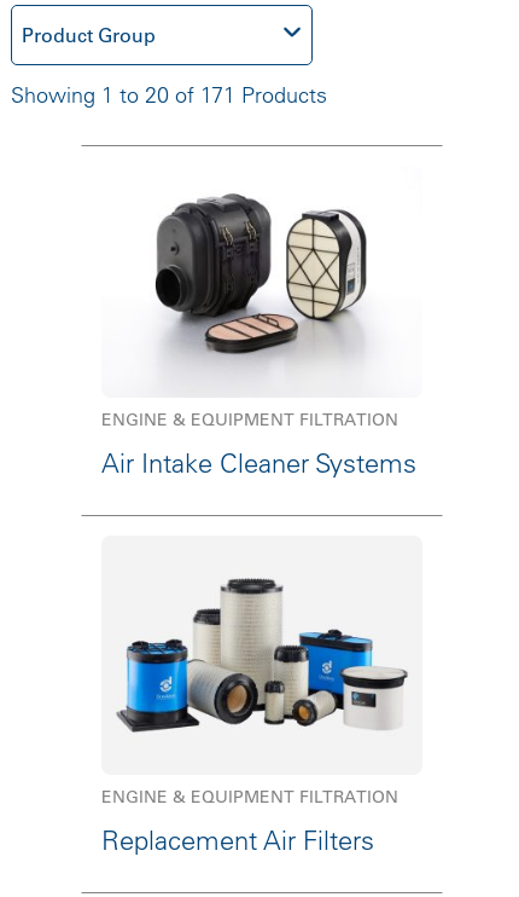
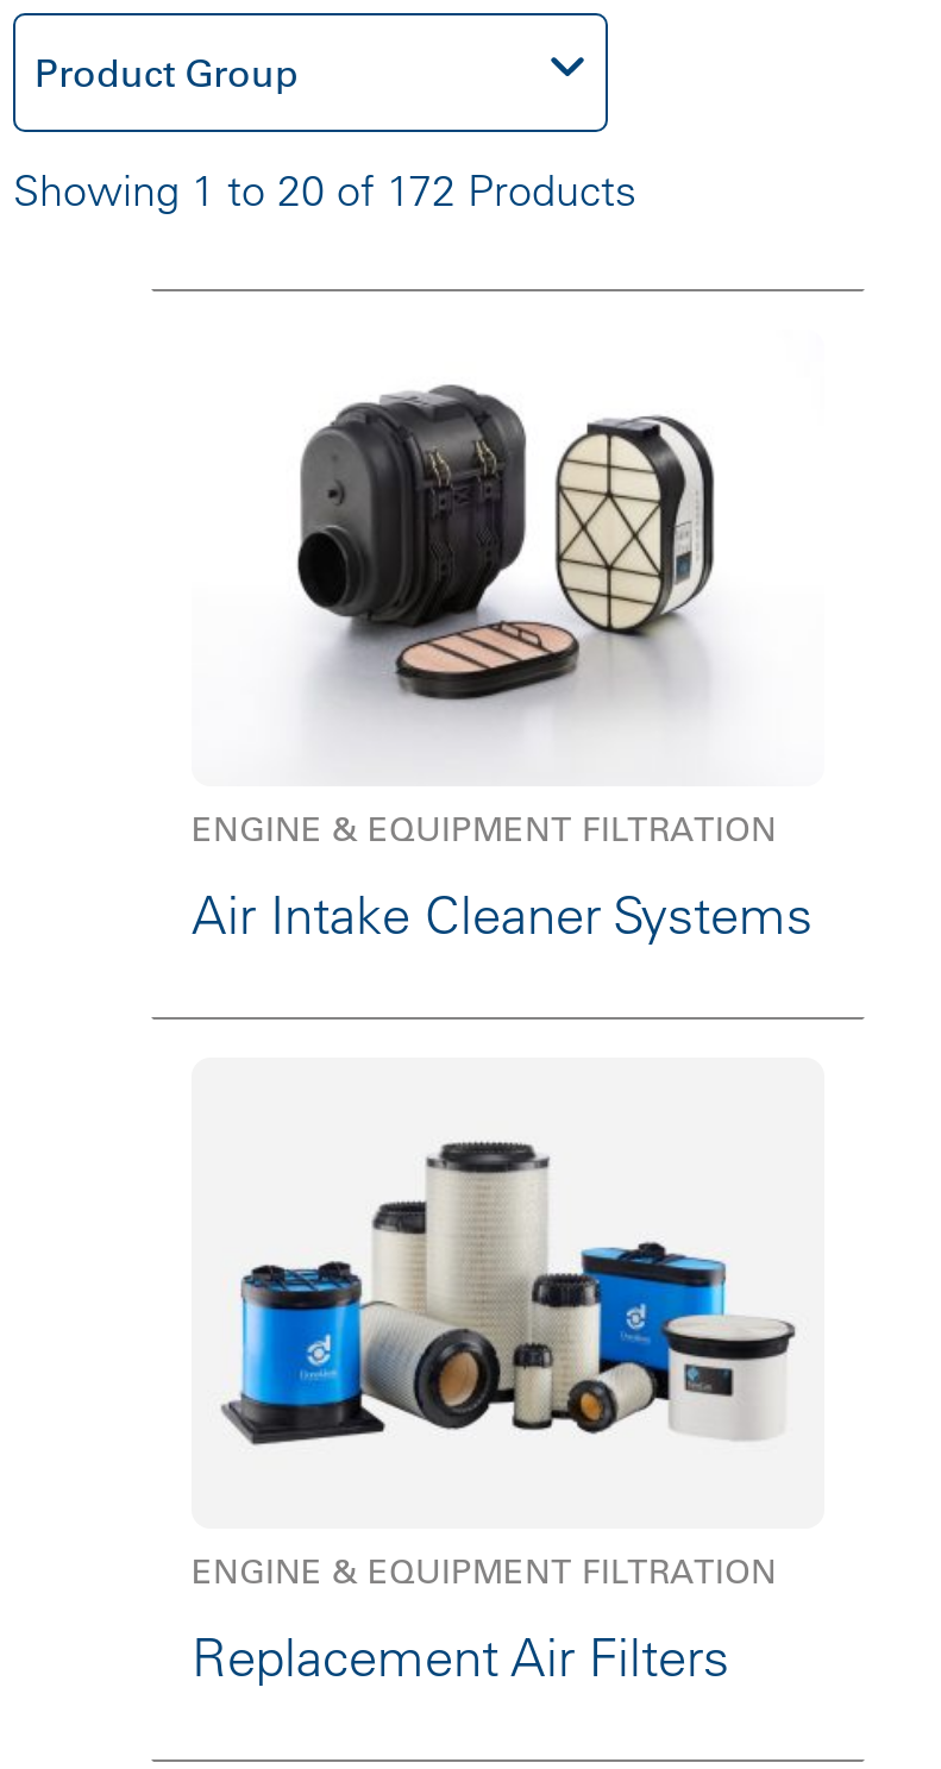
[11,81,327,109] Showing 1 to 20 of 171 Products -> [13,163,636,218] Showing 1 to 20 of 172 Products

